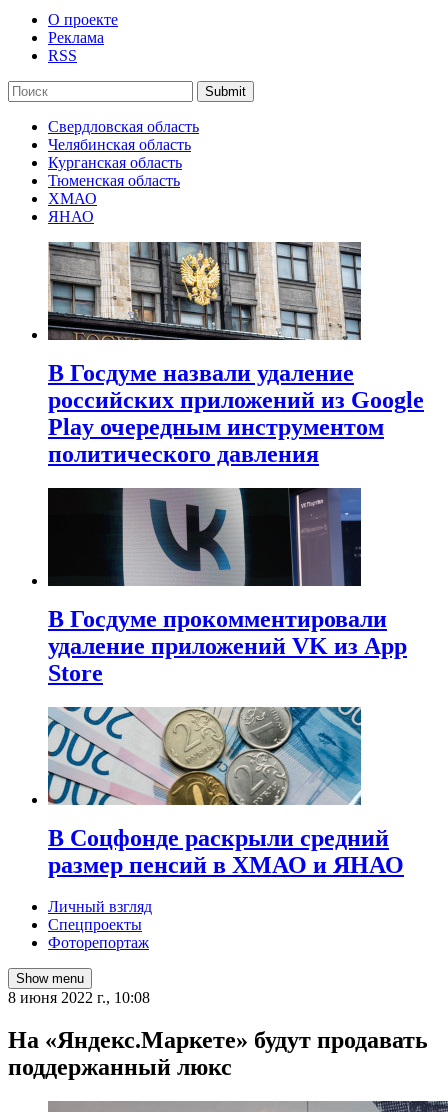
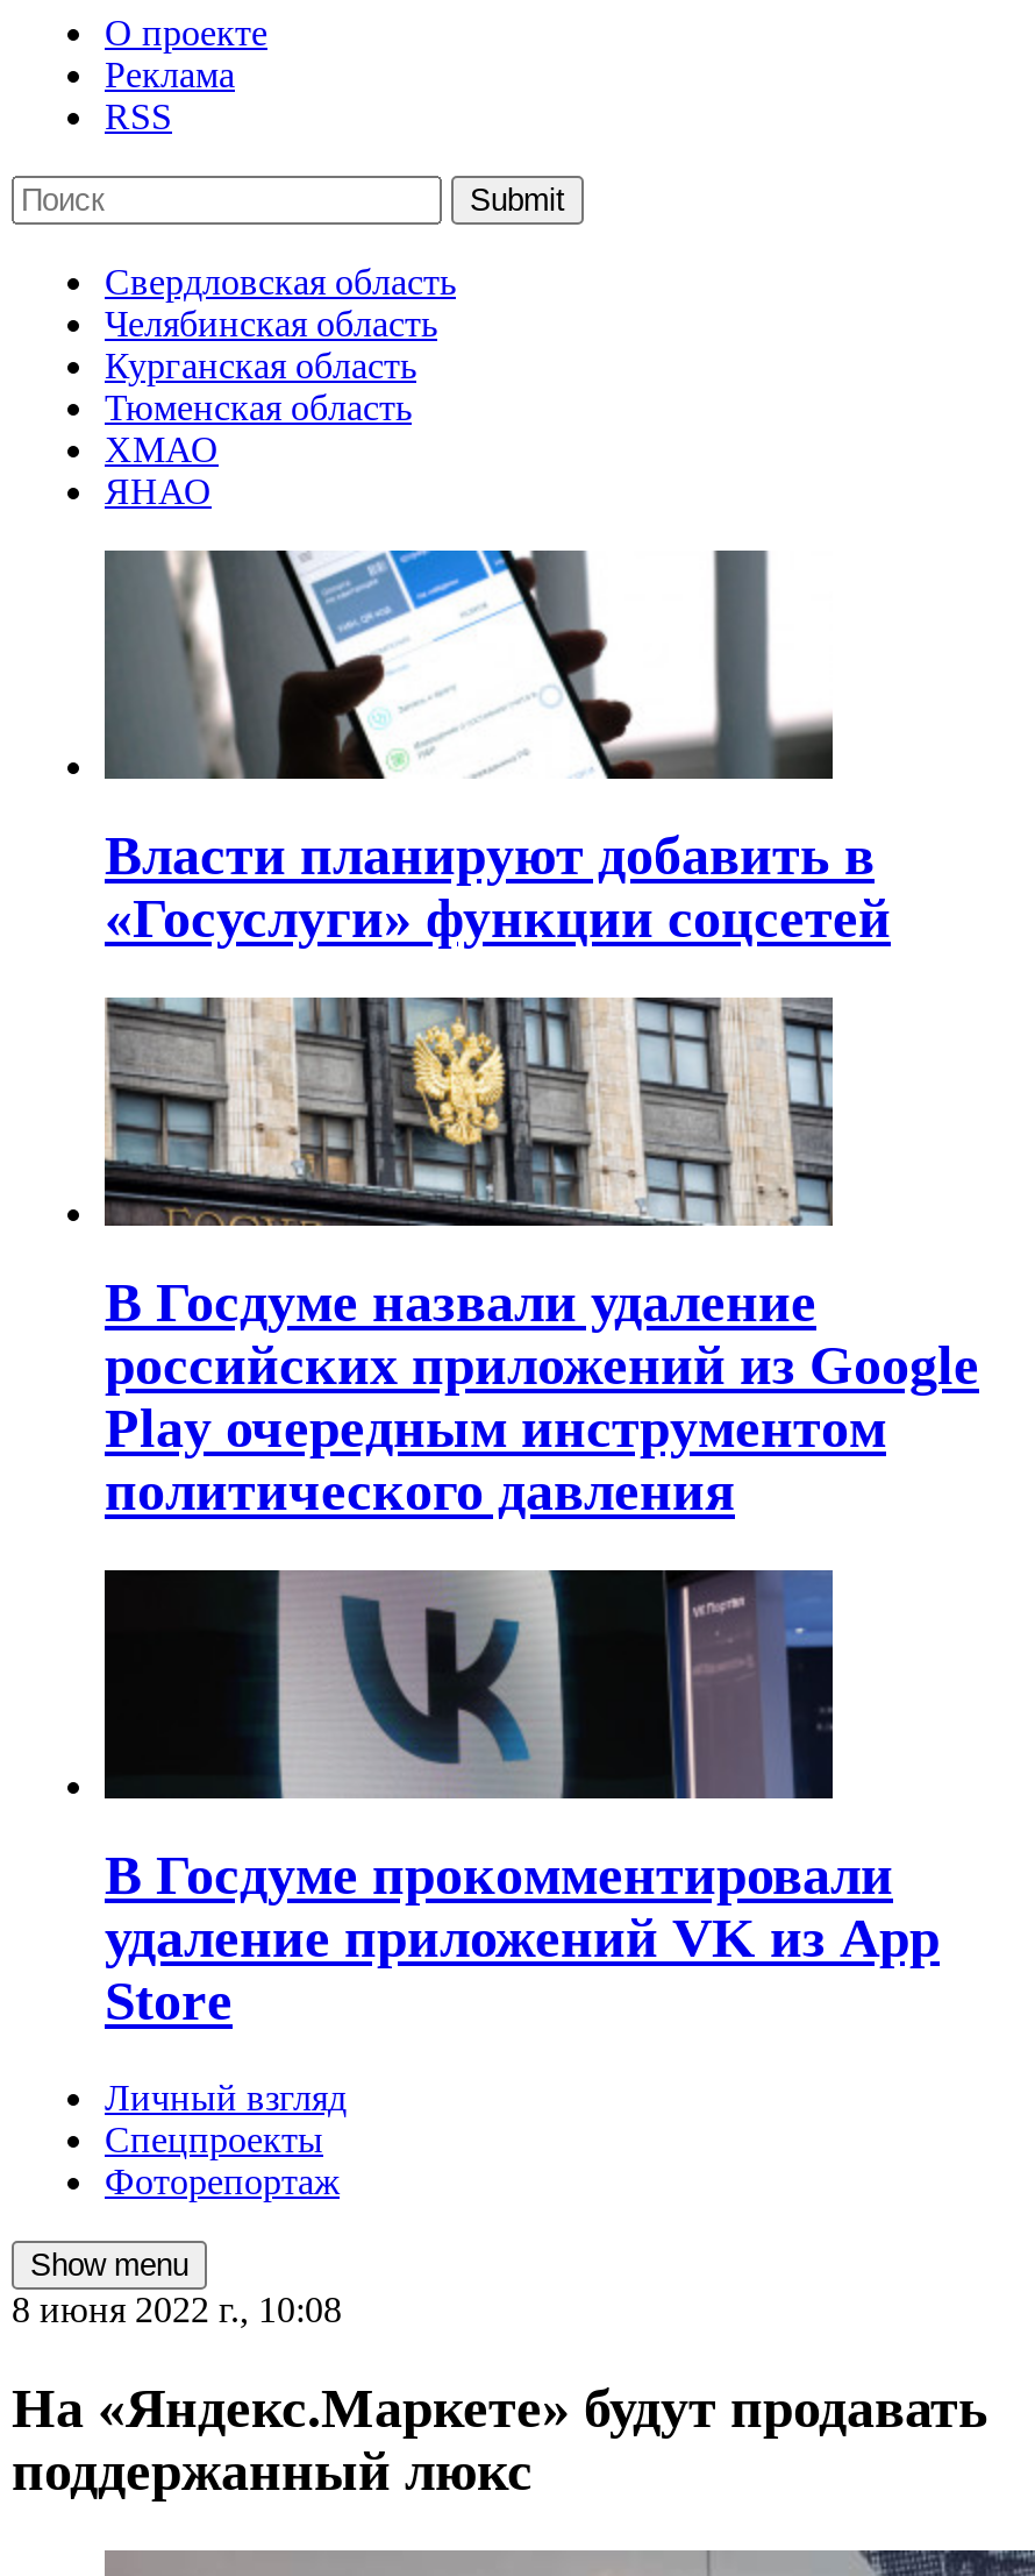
none -> [105,548,891,948] [image] | Власти планируют добавить в | «Госуслуги» функции соцсетей
moved [46,240,424,686] -> [100,993,979,2030]: [image] | В Госдуме назвали удаление | российских приложений из Google | Play очередным инструментом | политического давления | В Госдуме прокомментировали | Store
[47,706,404,877] [image] | В Соцфонде раскрыли средний | размер пенсий в ХМАО и ЯНАО -> none

